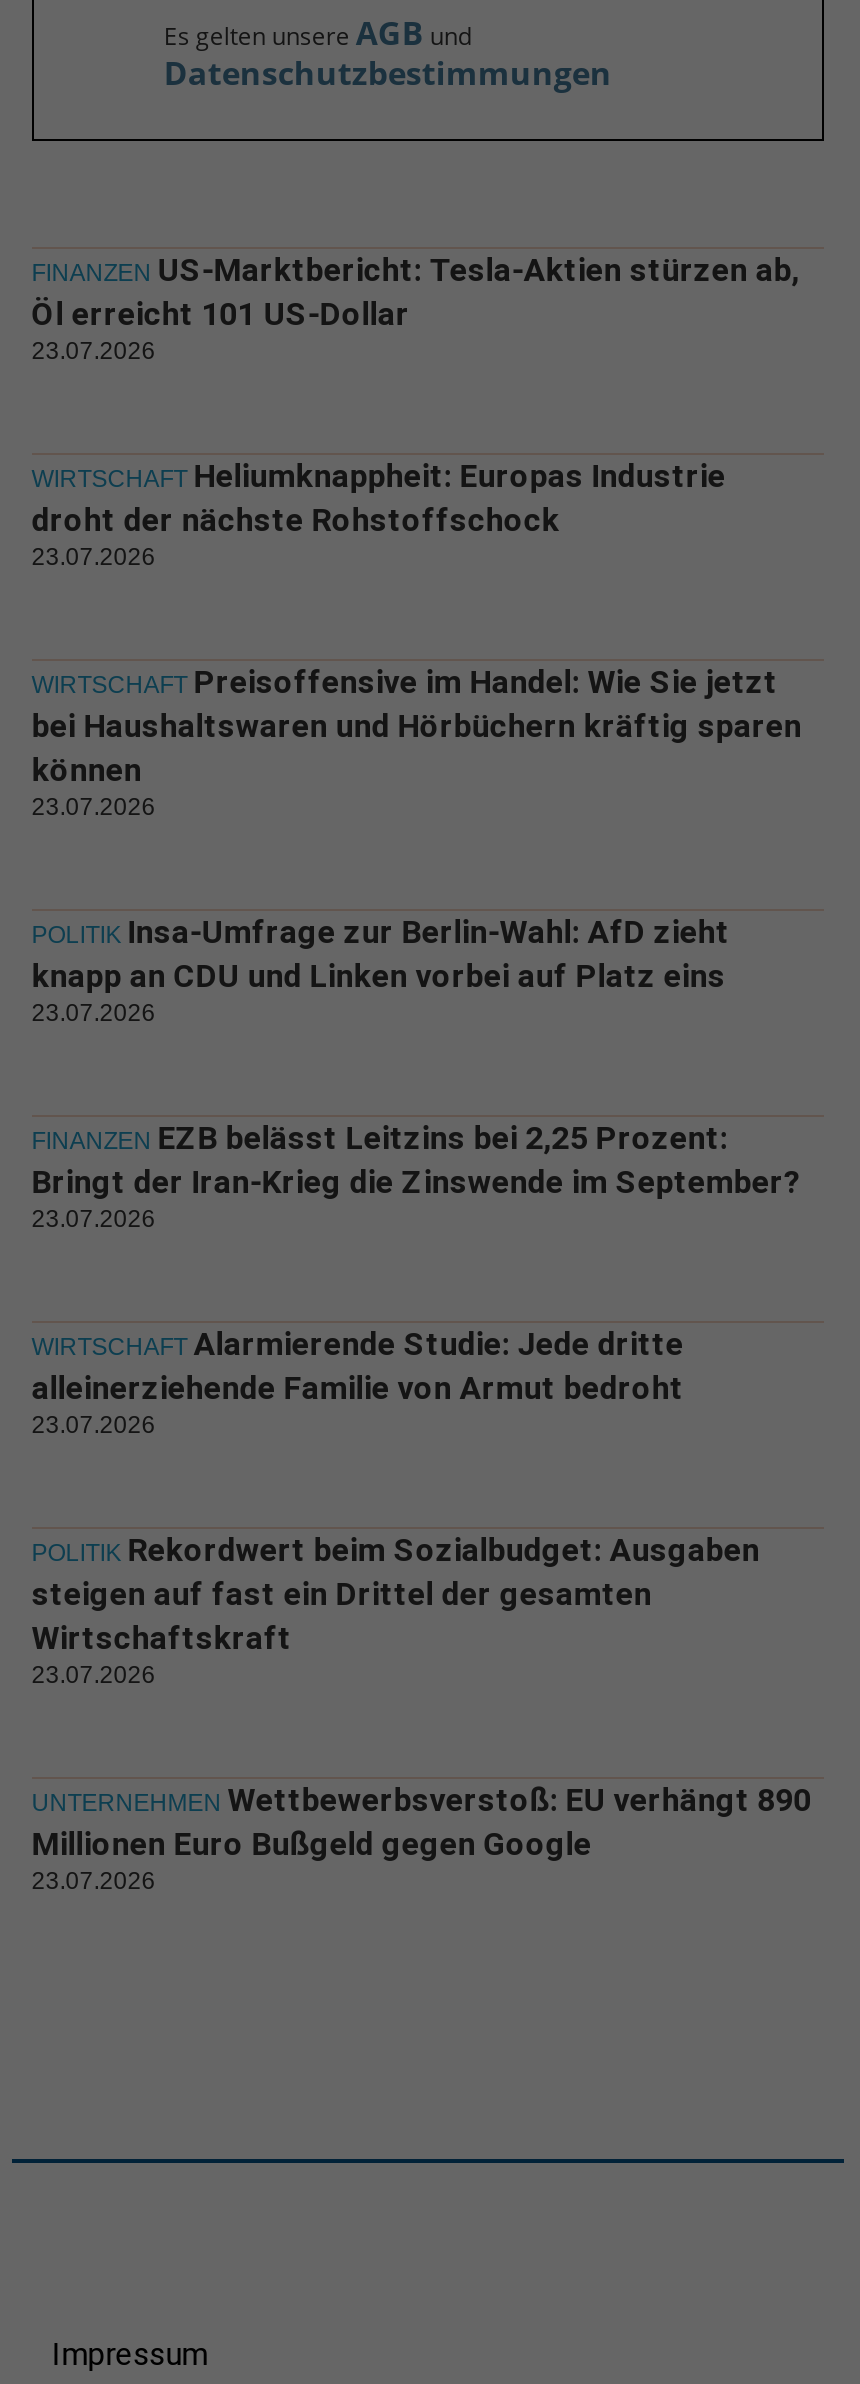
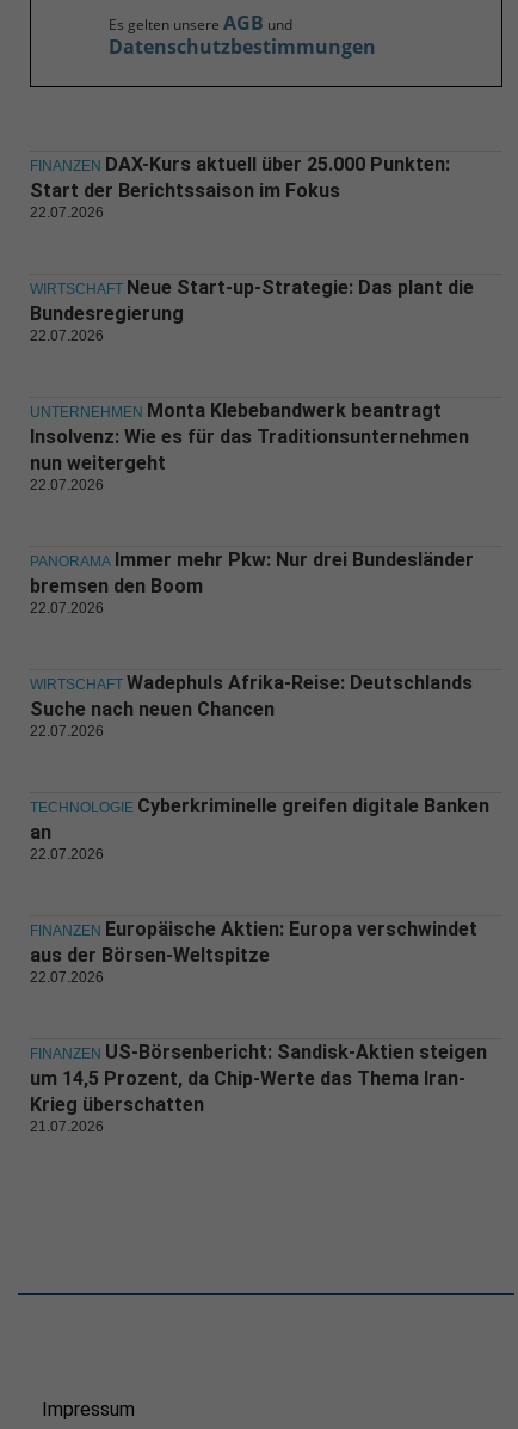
[31,251,799,365] FINANZEN US-Marktbericht: Tesla-Aktien stürzen ab, | Öl erreicht 101 US-Dollar | 23.07.2026 -> [29,153,450,221] FINANZEN DAX-Kurs aktuell über 25.000 Punkten: | Start der Berichtssaison im Fokus | 22.07.2026
[31,457,725,571] WIRTSCHAFT Heliumknappheit: Europas Industrie | droht der nächste Rohstoffschock | 23.07.2026 -> [29,276,473,344] WIRTSCHAFT Neue Start-up-Strategie: Das plant die | Bundesregierung | 22.07.2026
[31,663,801,821] WIRTSCHAFT Preisoffensive im Handel: Wie Sie jetzt | bei Haushaltswaren und Hörbüchern kräftig sparen | können | 23.07.2026 -> [29,399,469,494] UNTERNEHMEN Monta Klebebandwerk beantragt | Insolvenz: Wie es für das Traditionsunternehmen | nun weitergeht | 22.07.2026
[31,913,729,1027] POLITIK Insa-Umfrage zur Berlin-Wahl: AfD zieht | knapp an CDU und Linken vorbei auf Platz eins | 23.07.2026 -> [29,549,473,617] PANORAMA Immer mehr Pkw: Nur drei Bundesländer | bremsen den Boom | 22.07.2026
[31,1119,801,1233] FINANZEN EZB belässt Leitzins bei 2,25 Prozent: | Bringt der Iran-Krieg die Zinswende im September? | 23.07.2026 -> [29,672,472,740] WIRTSCHAFT Wadephuls Afrika-Reise: Deutschlands | Suche nach neuen Chancen | 22.07.2026
[31,1325,683,1439] WIRTSCHAFT Alarmierende Studie: Jede dritte | alleinerziehende Familie von Armut bedroht | 23.07.2026 -> [29,795,489,863] TECHNOLOGIE Cyberkriminelle greifen digitale Banken | an | 22.07.2026
[31,1531,759,1689] POLITIK Rekordwert beim Sozialbudget: Ausgaben | steigen auf fast ein Drittel der gesamten | Wirtschaftskraft | 23.07.2026 -> [29,918,477,986] FINANZEN Europäische Aktien: Europa verschwindet | aus der Börsen-Weltspitze | 22.07.2026
[31,1781,811,1895] UNTERNEHMEN Wettbewerbsverstoß: EU verhängt 890 | Millionen Euro Bußgeld gegen Google | 23.07.2026 -> [29,1041,487,1135] FINANZEN US-Börsenbericht: Sandisk-Aktien steigen | um 14,5 Prozent, da Chip-Werte das Thema Iran- | Krieg überschatten | 21.07.2026

